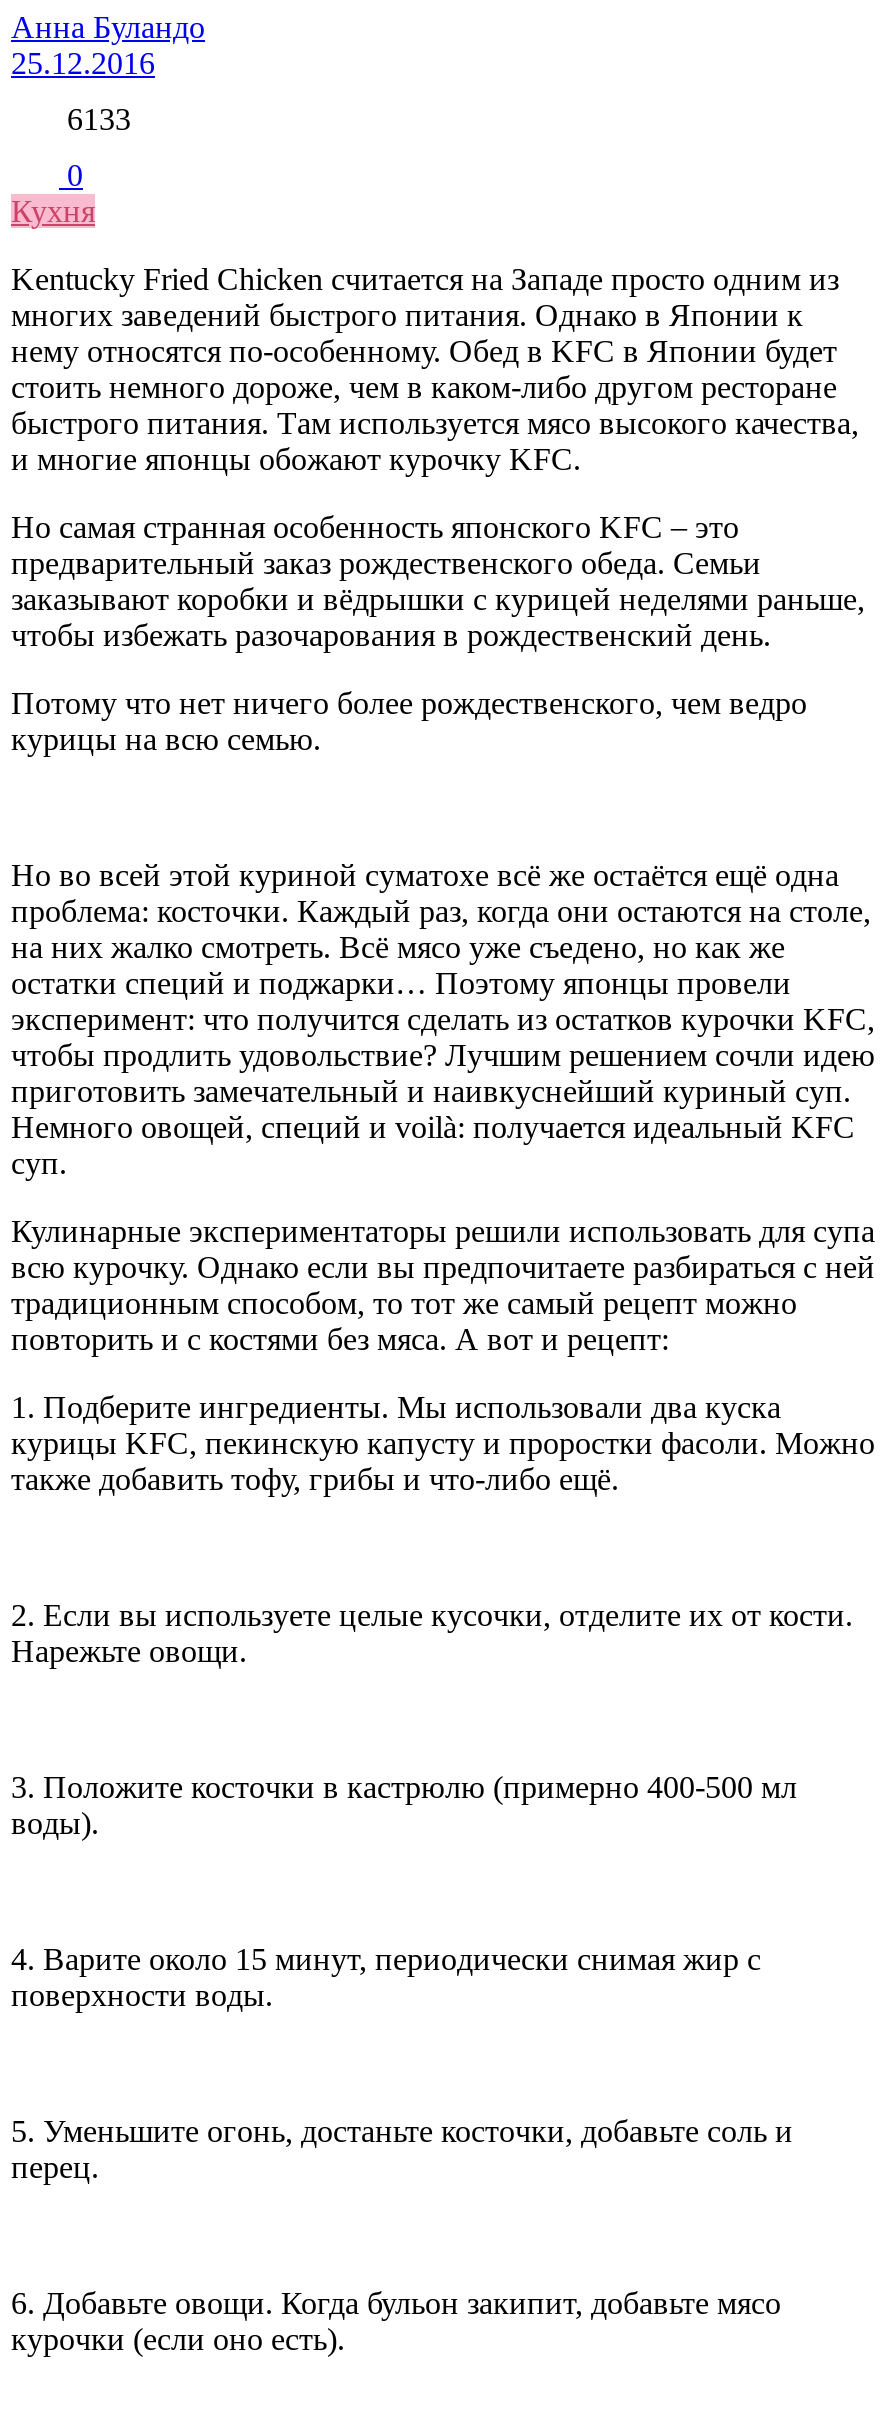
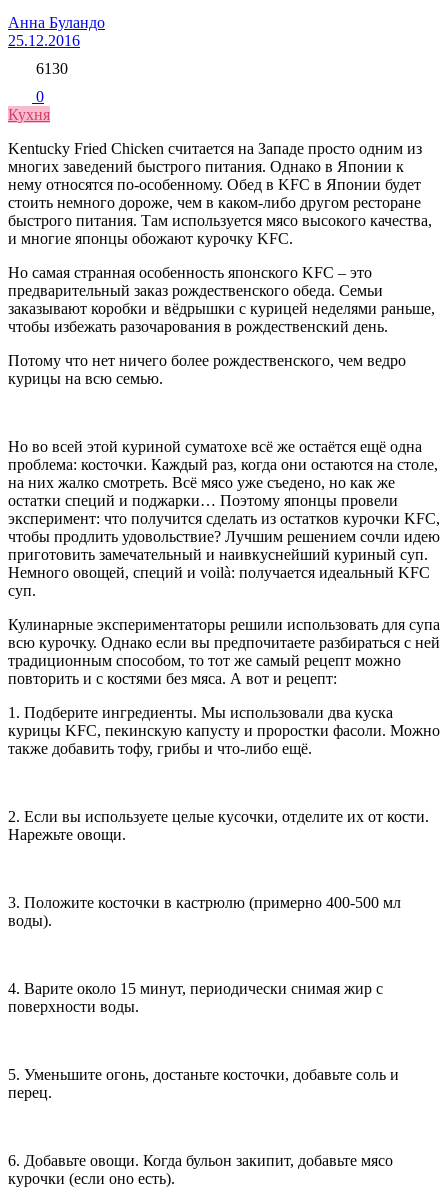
[67,102,131,136] 6133 -> [36,60,68,77] 6130

